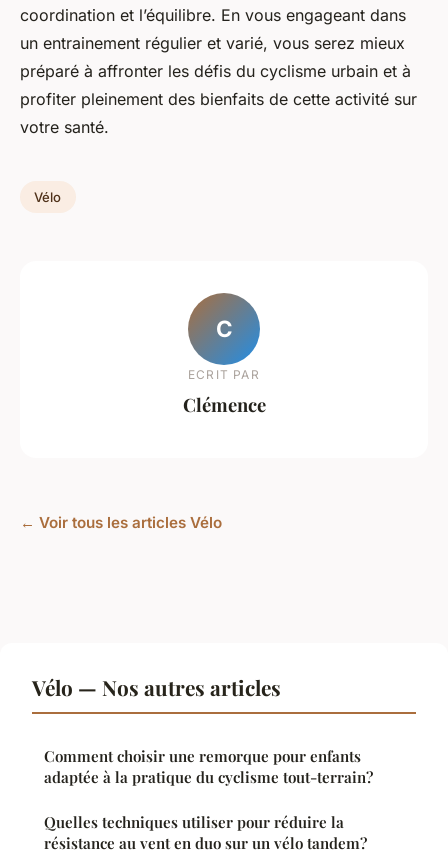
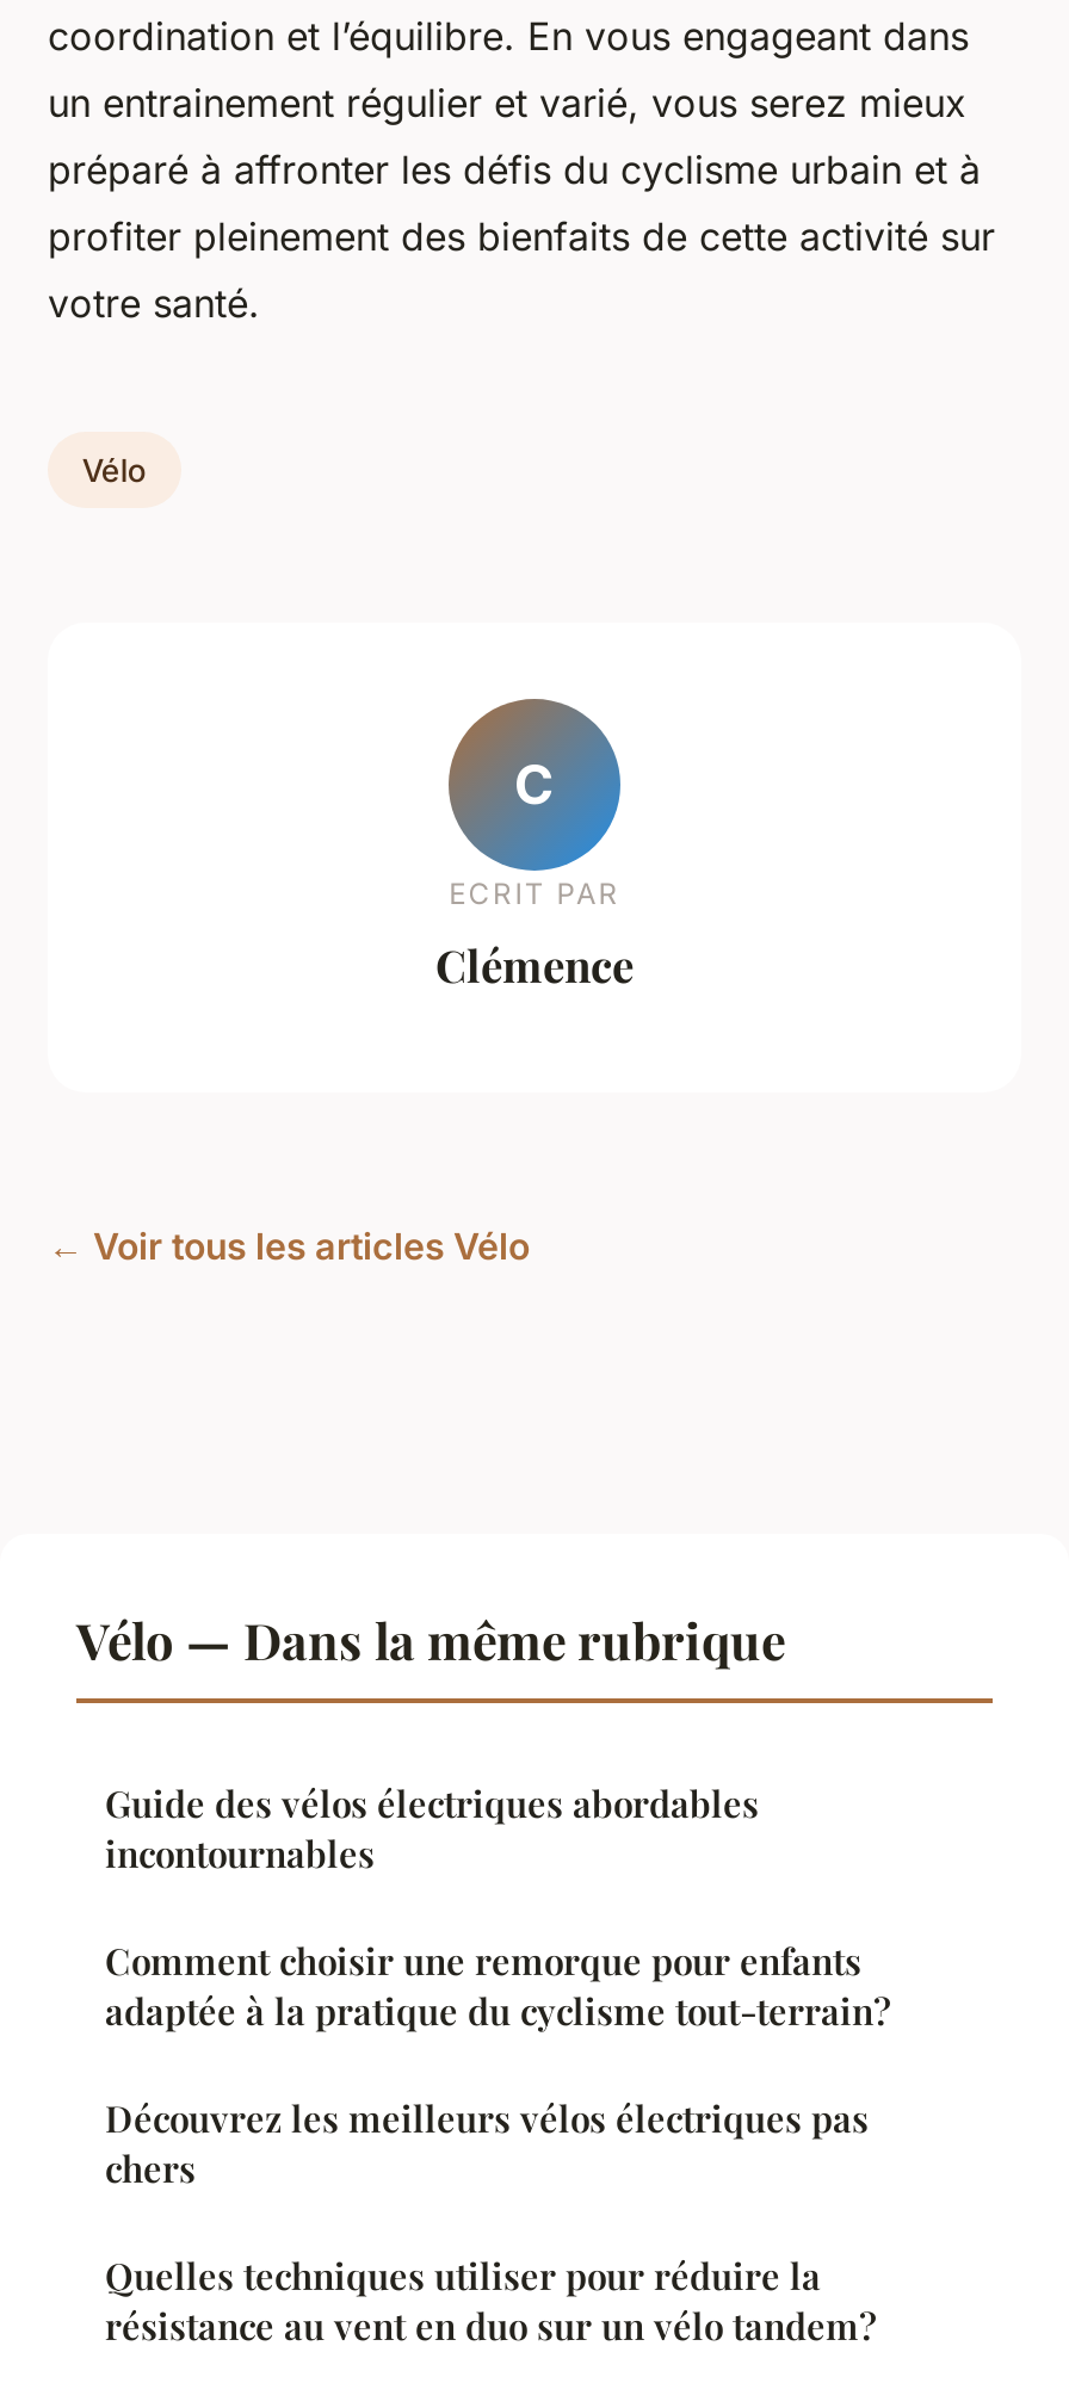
[32,673,281,701] Vélo — Nos autres articles -> [76,1606,785,1878] Vélo — Dans la même rubrique | Guide des vélos électriques abordables | incontournables
none -> [105,2095,869,2192] Découvrez les meilleurs vélos électriques pas | chers

